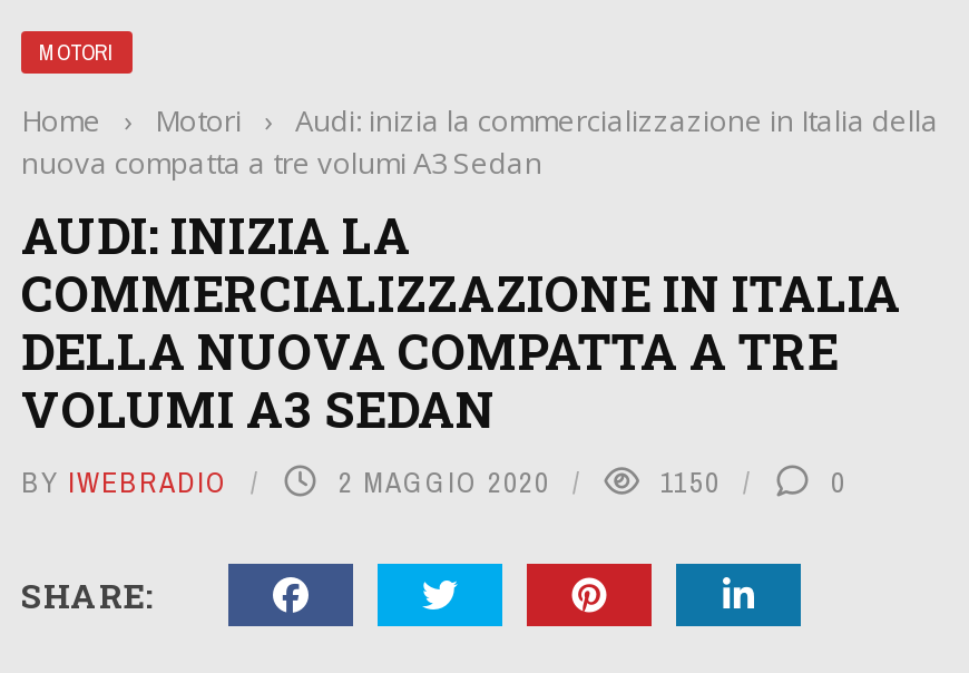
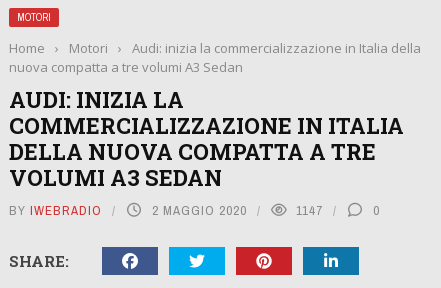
[660,464,721,502] 1150 -> [296,202,323,219] 1147

